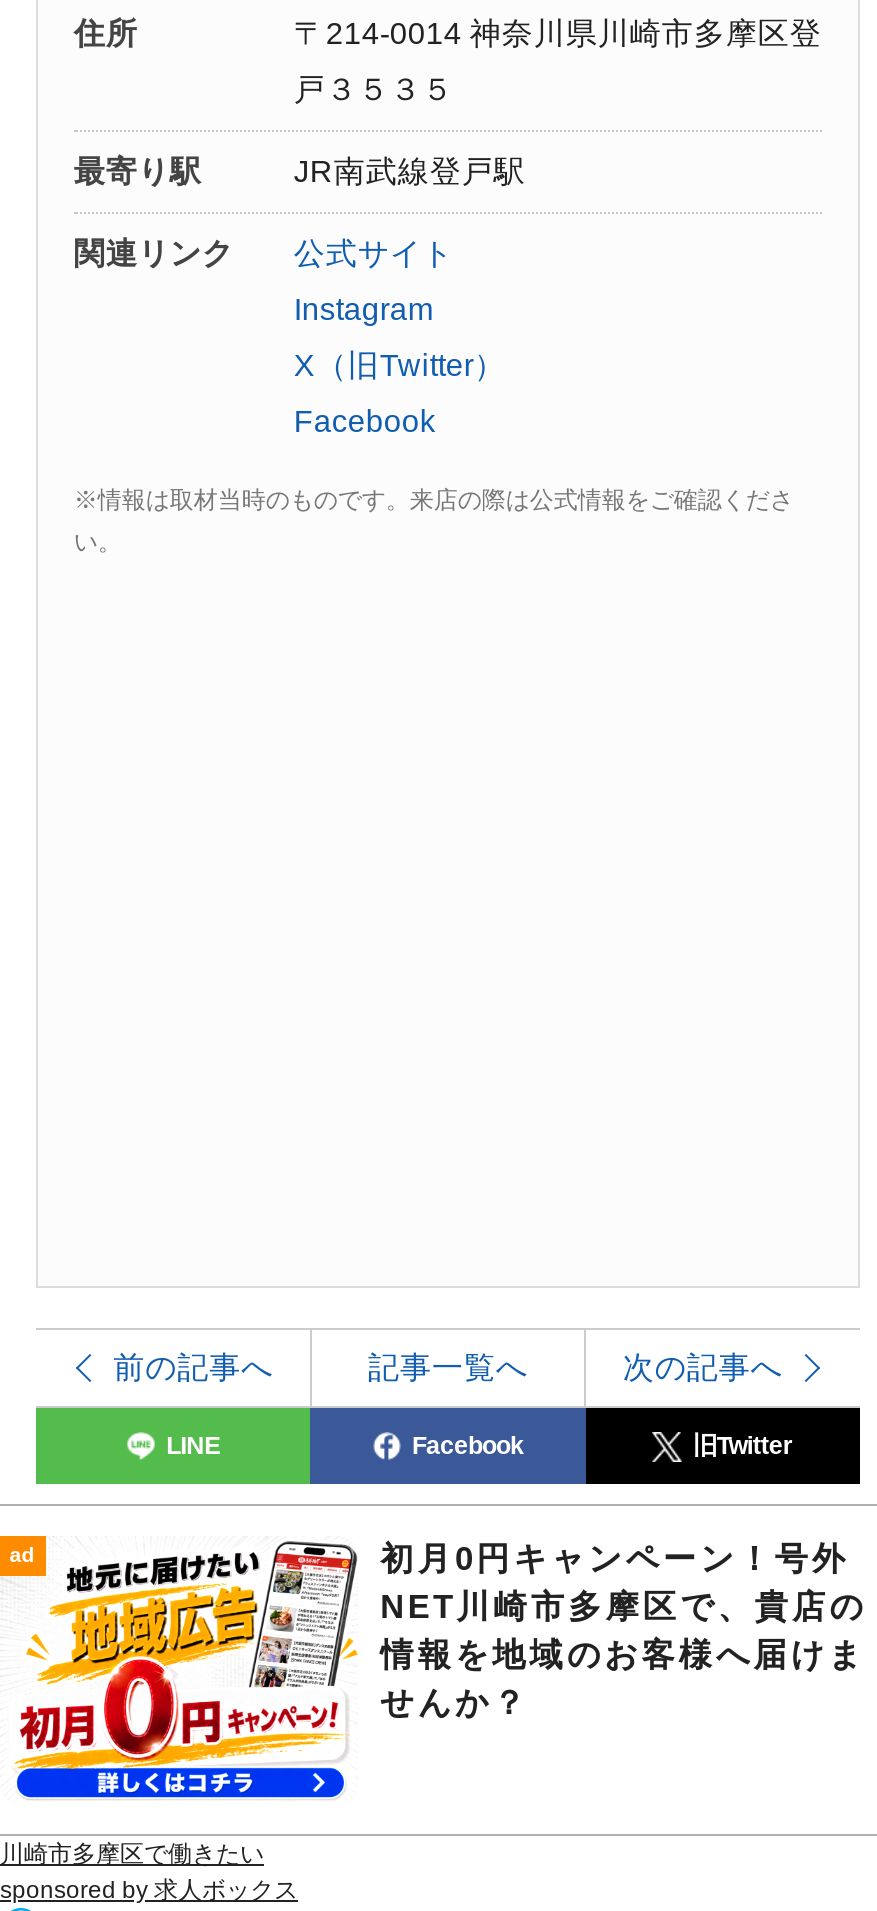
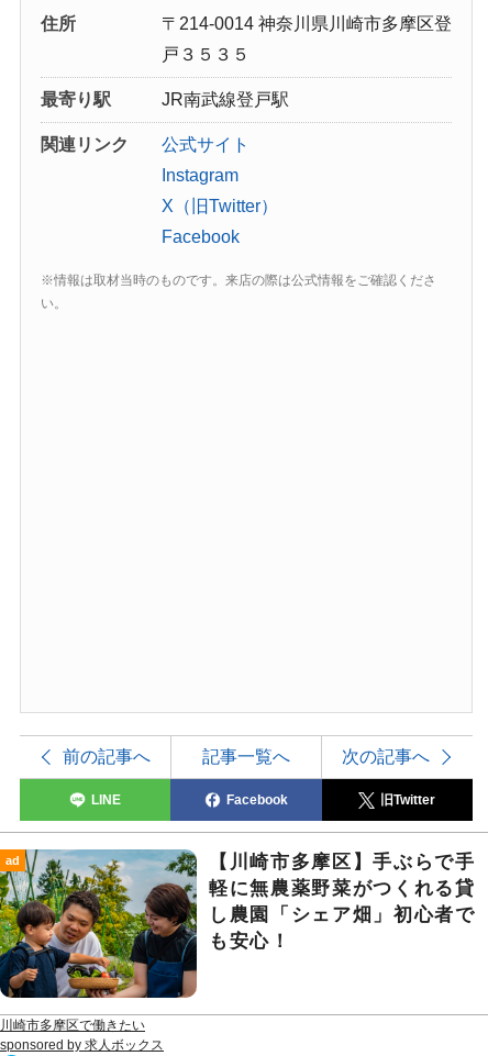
[6,1533,867,1805] [image] | 初月0円キャンペーン！号外 | NET川崎市多摩区で、貴店の | 情報を地域のお客様へ届けま | せんか？ -> [3,848,476,999] [image] | 【川崎市多摩区】手ぶらで手 | 軽に無農薬野菜がつくれる貸 | し農園「シェア畑」初心者で | も安心！

